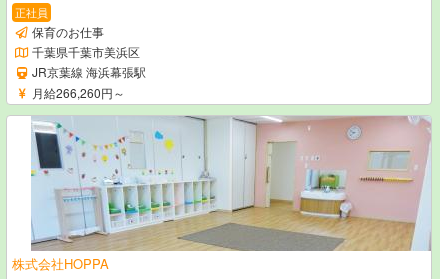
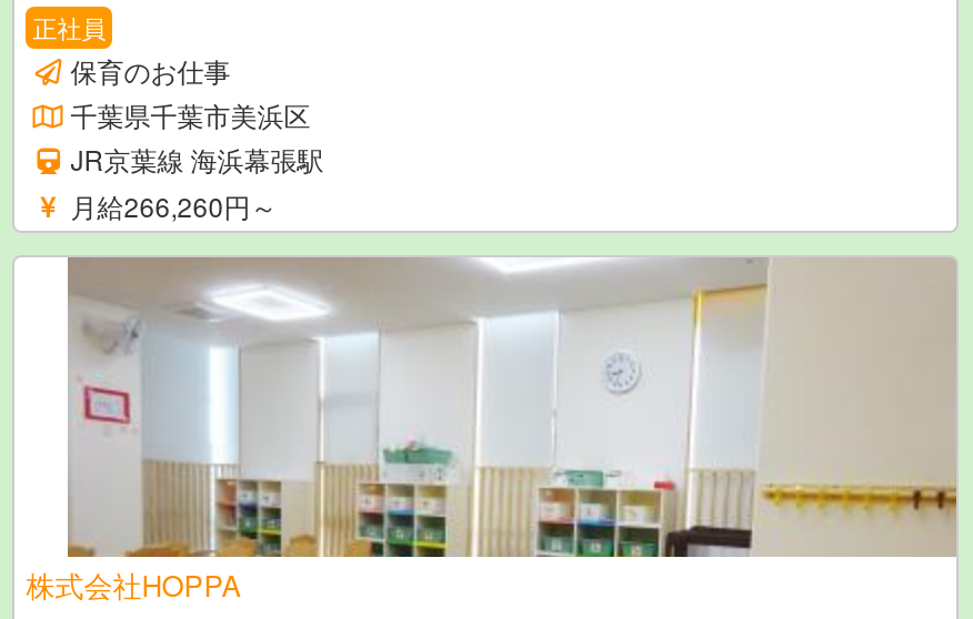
[31,116,431,252] [image] -> [66,255,959,559] [image]

